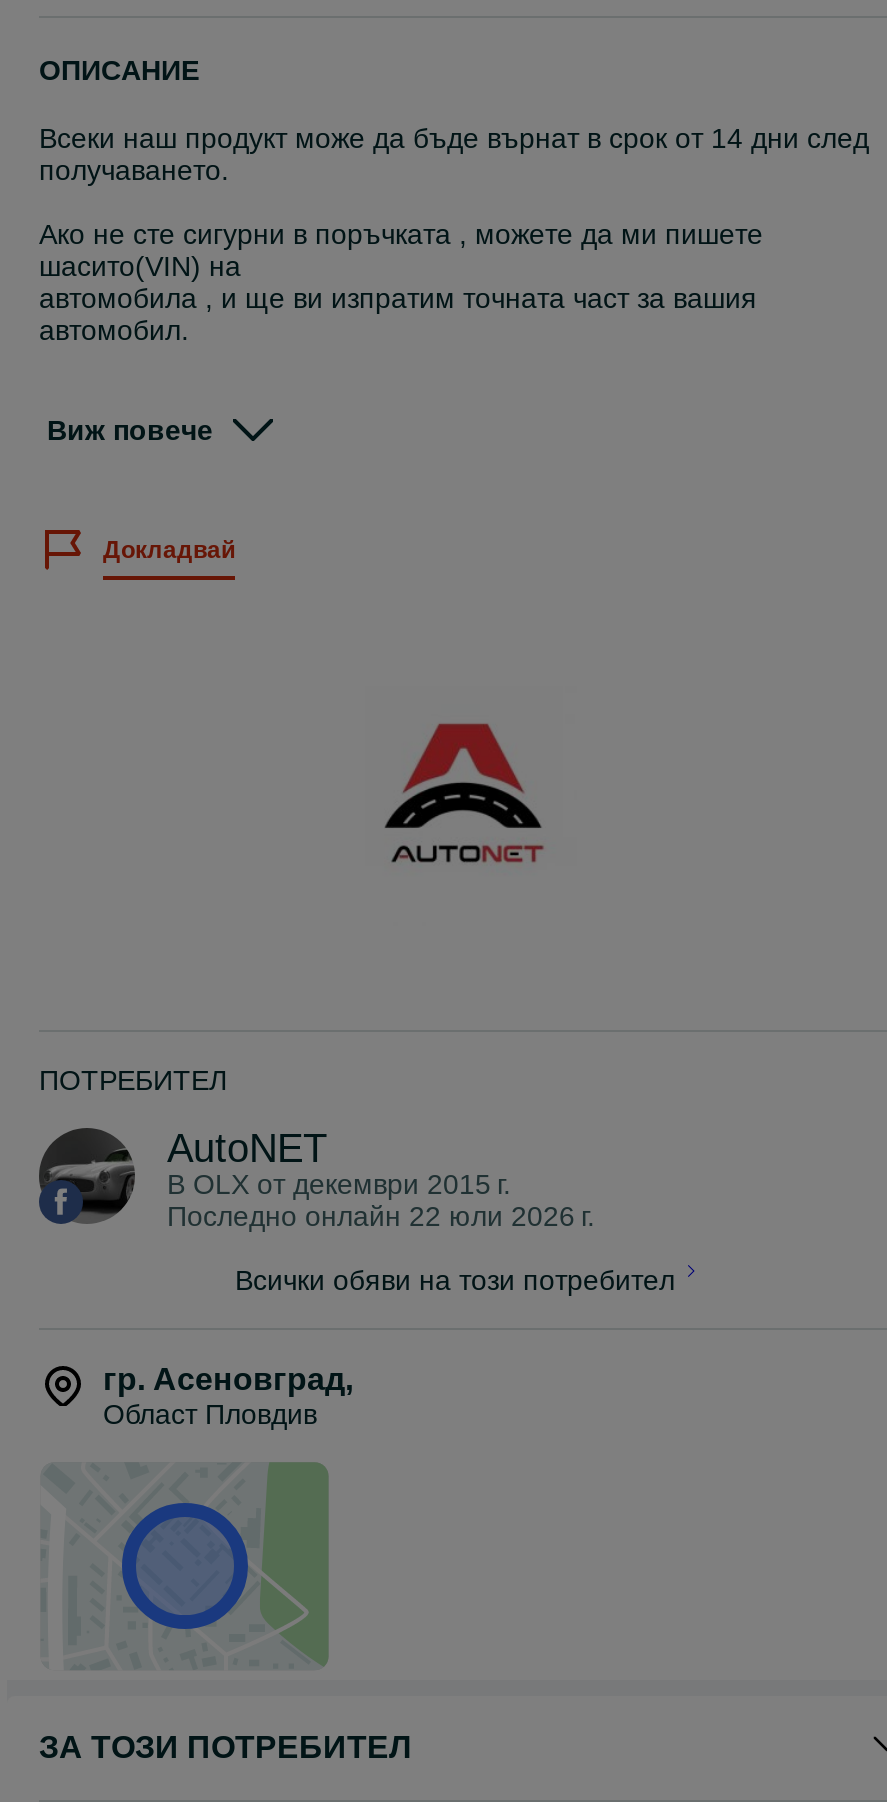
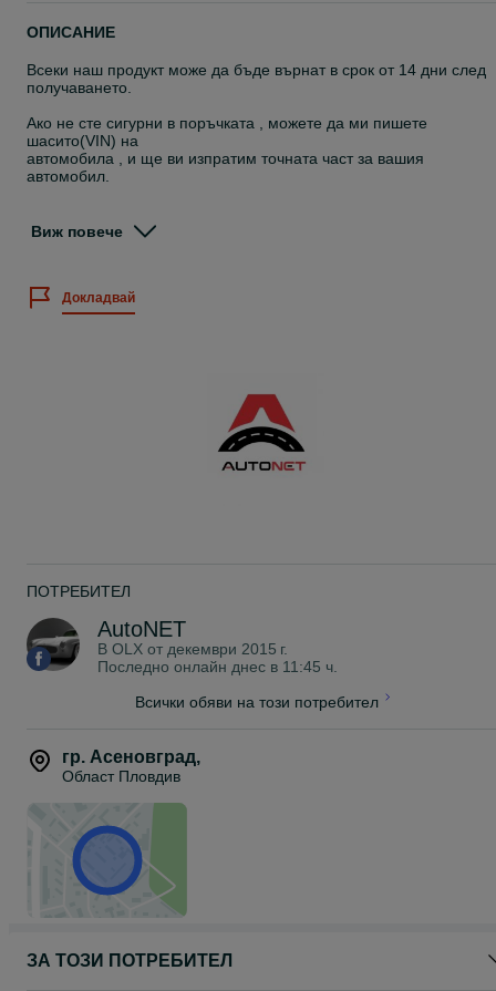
[167,1200,595,1232] Последно онлайн 22 юли 2026 г. -> [97,658,338,675] Последно онлайн днес в 11:45 ч.

